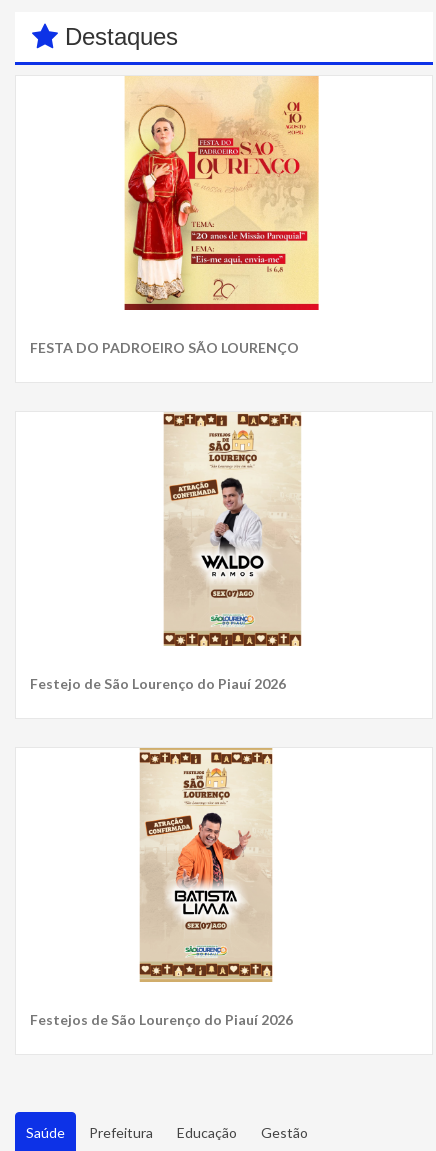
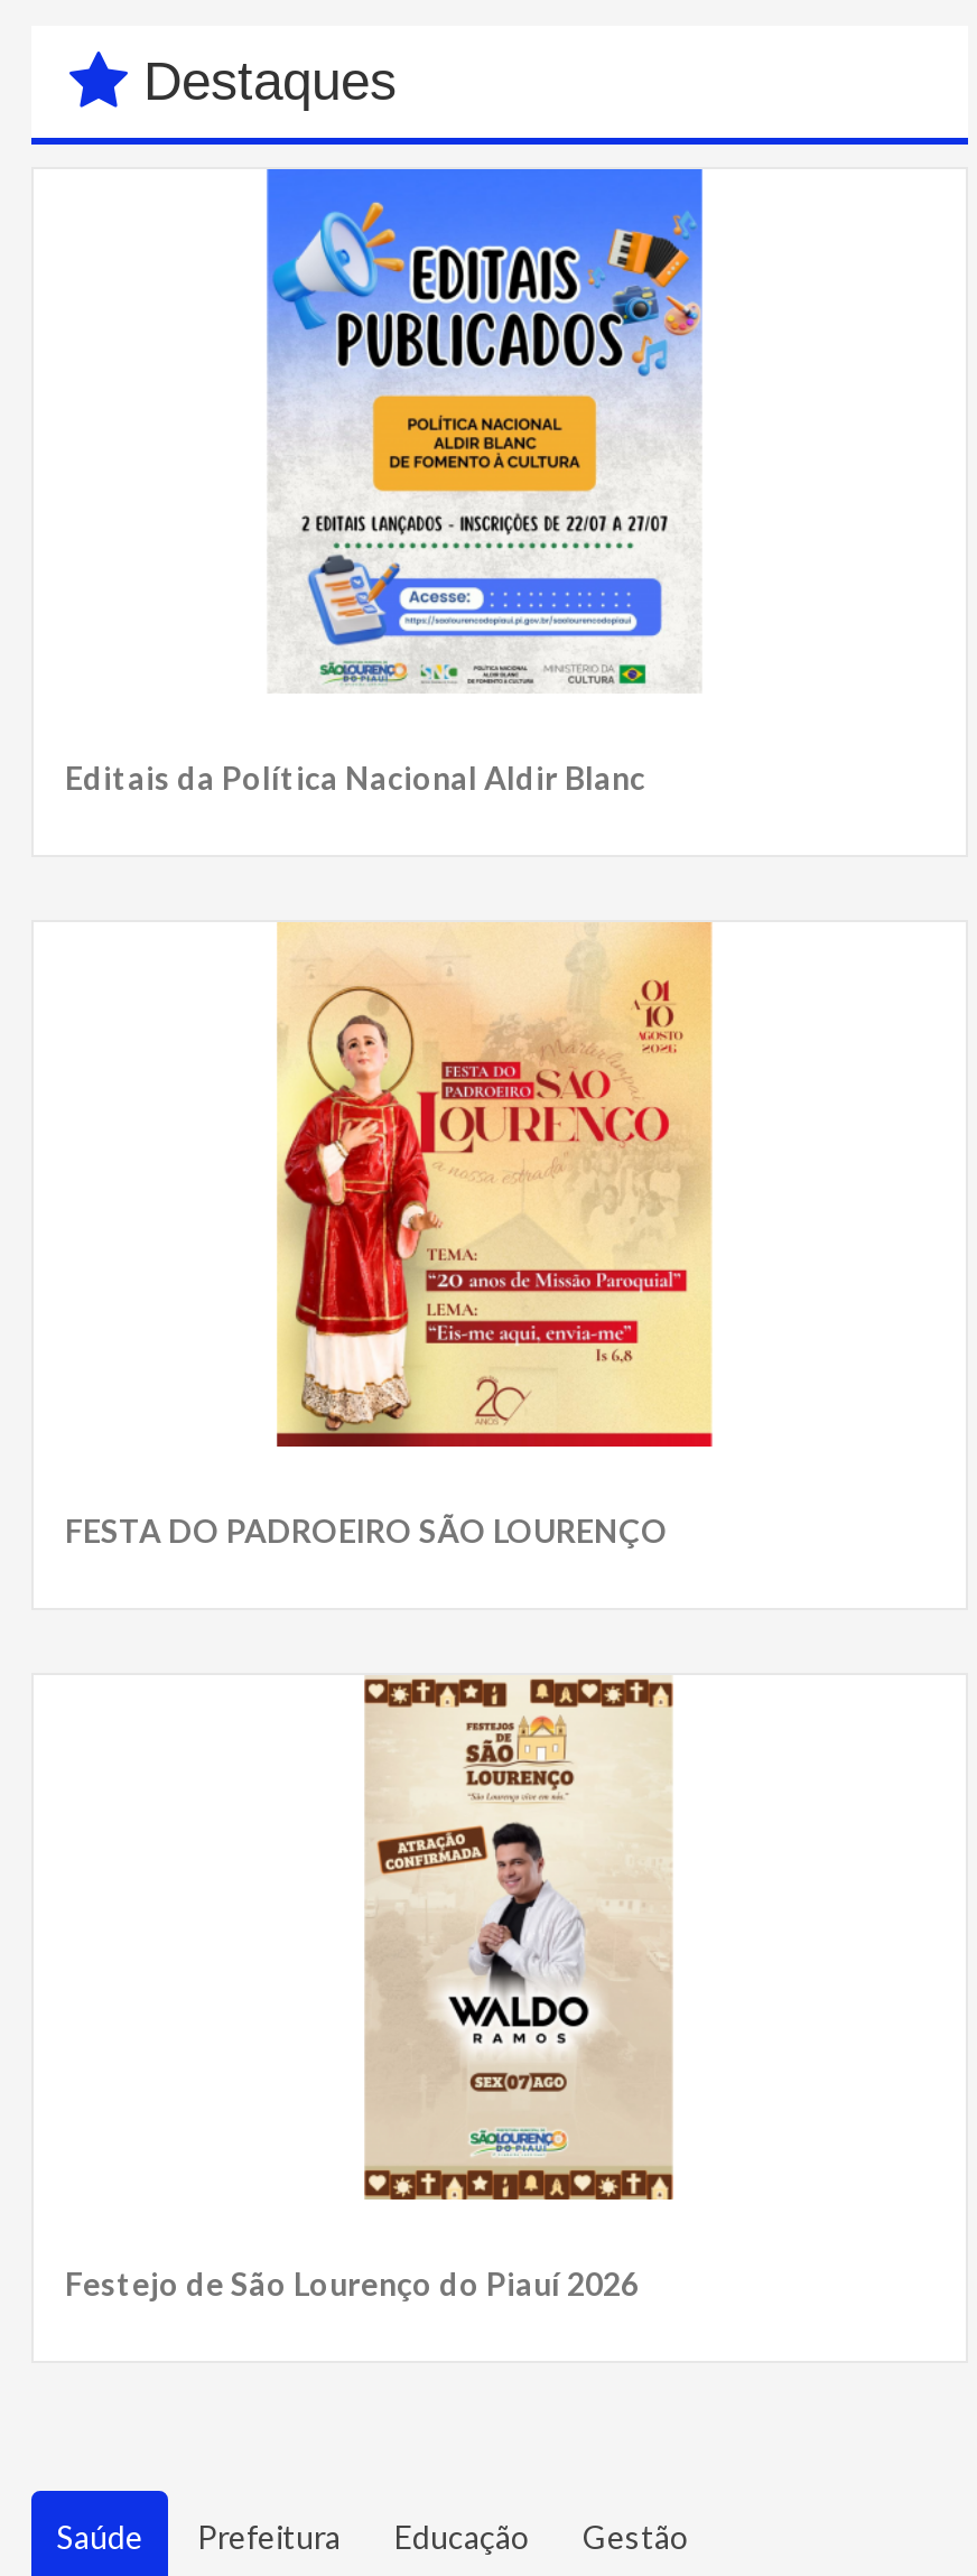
none -> [65,512,670,797] [image] | Editais da Política Nacional Aldir Blanc
none -> [264,167,704,496] [image]
moved [30,75,318,692] -> [65,920,710,2303]: [image] | FESTA DO PADROEIRO SÃO LOURENÇO | Festejo de São Lourenço do Piauí 2026
[30,747,293,1028] [image] | Festejos de São Lourenço do Piauí 2026 -> none

